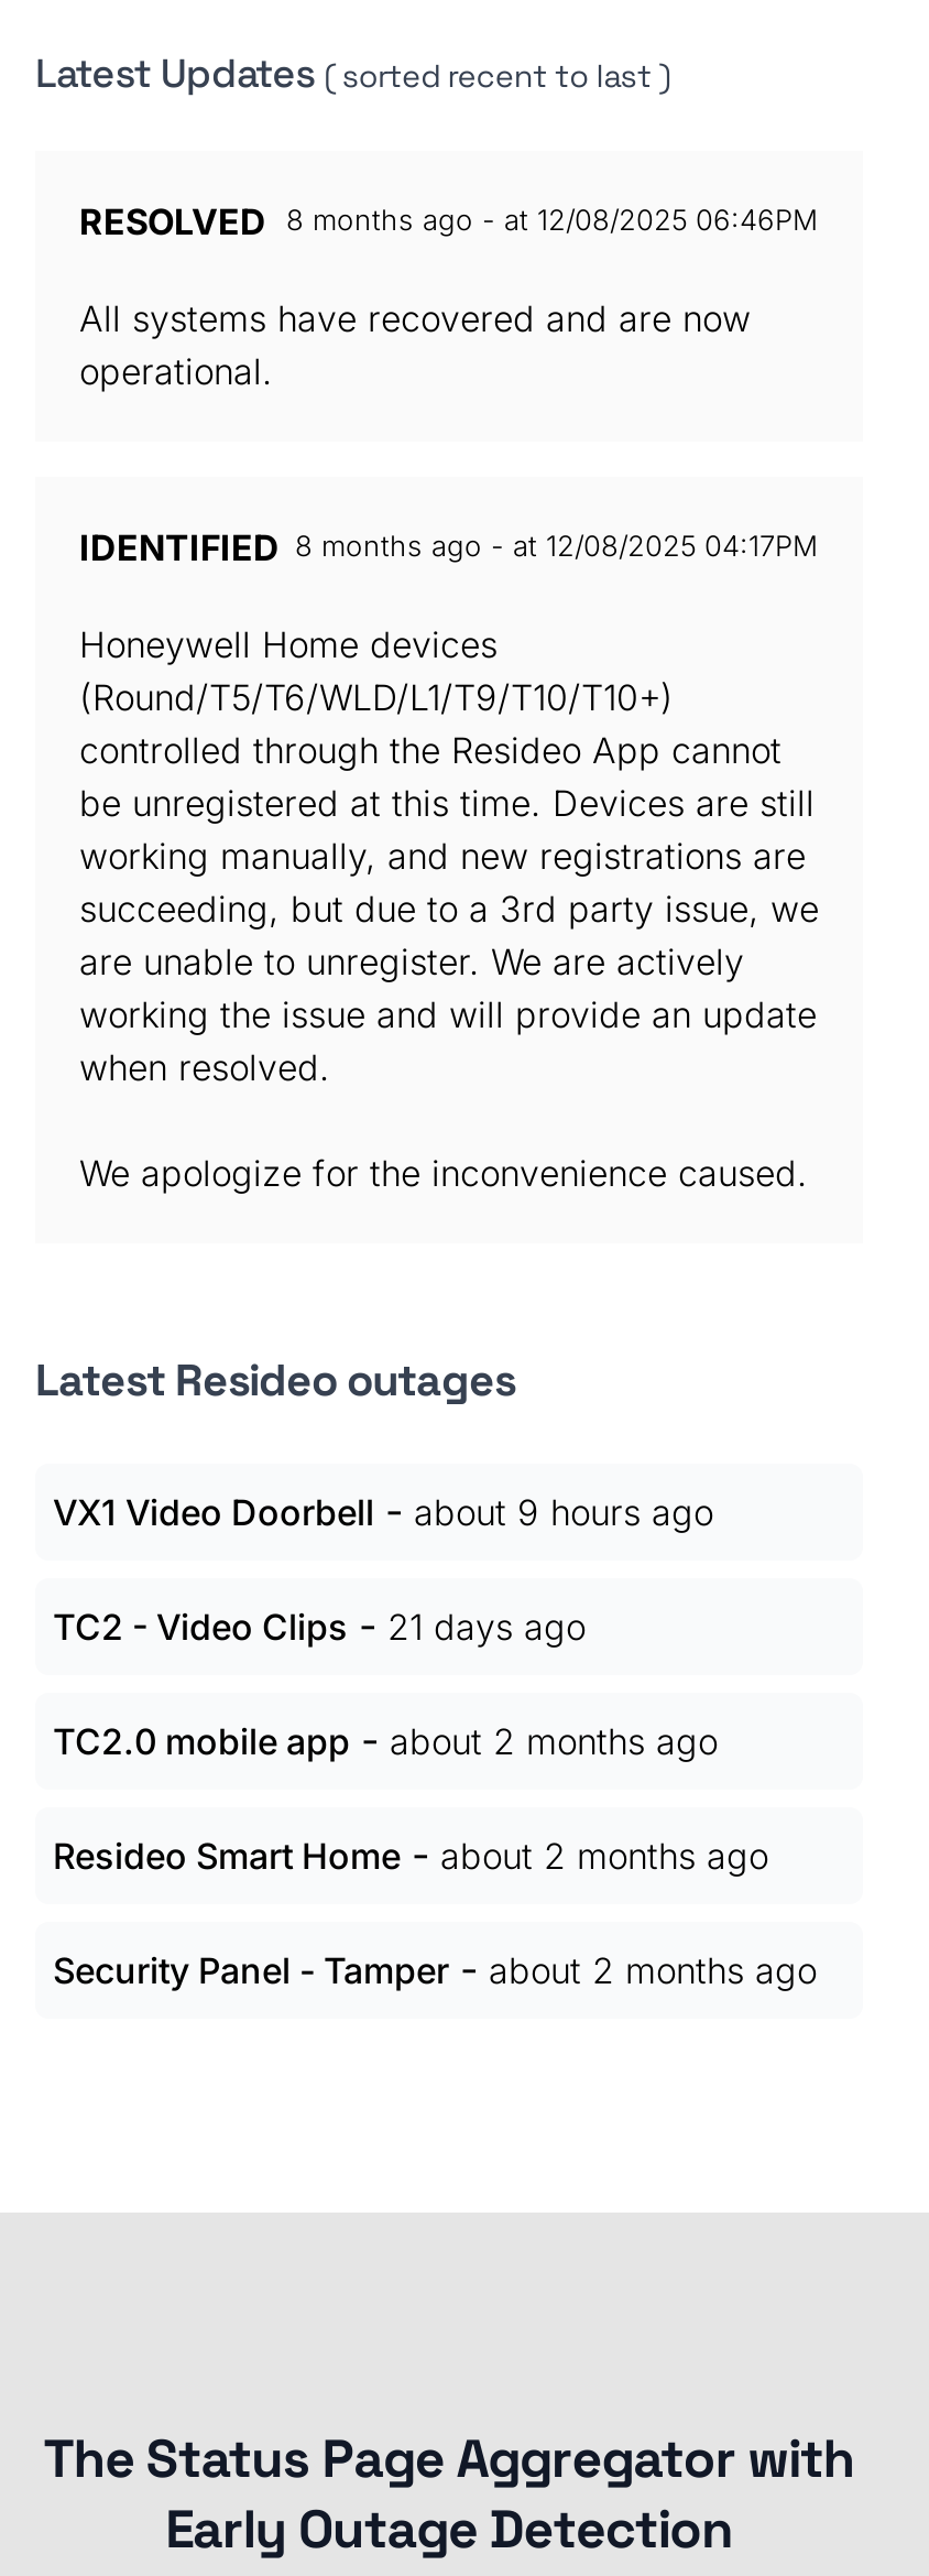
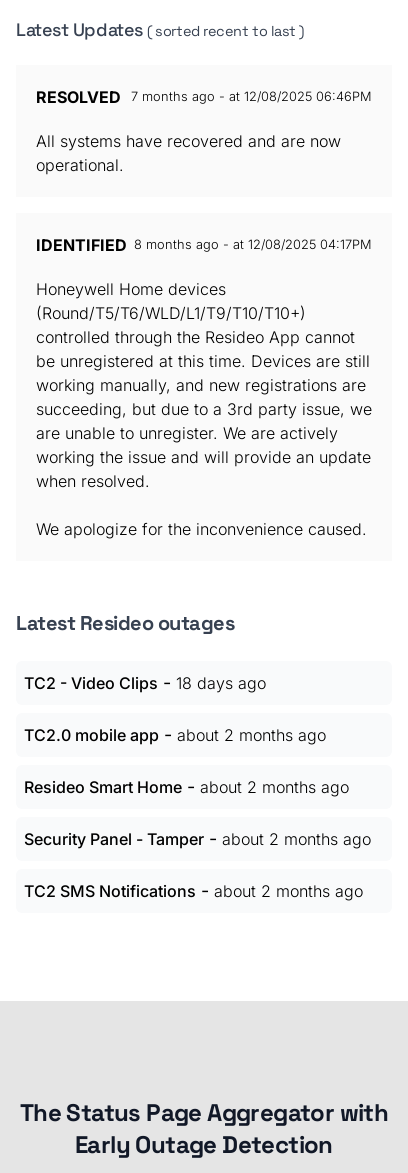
[79,199,819,243] RESOLVED 8 months ago - at 12/08/2025 06:46PM -> [36,87,372,107] RESOLVED | 7 months ago - at 12/08/2025 06:46PM
[53,1488,713,1649] VX1 Video Doorbell - about 9 hours ago | TC2 - Video Clips - 21 days ago -> [24,672,266,693] TC2 - Video Clips - 18 days ago
moved [53,1717,817,1992] -> [24,724,371,849]: TC2.0 mobile app - about 2 months ago | Resideo Smart Home - about 2 months ago | Security Panel - Tamper - about 2 months ago
none -> [24,880,363,901] TC2 SMS Notifications - about 2 months ago

